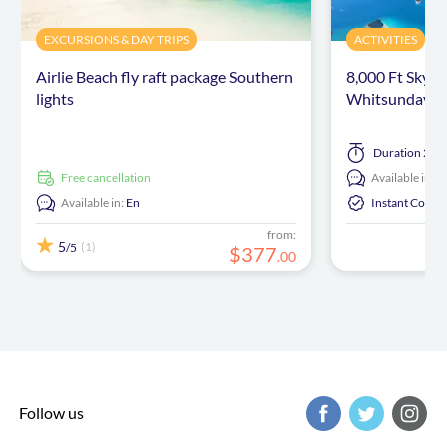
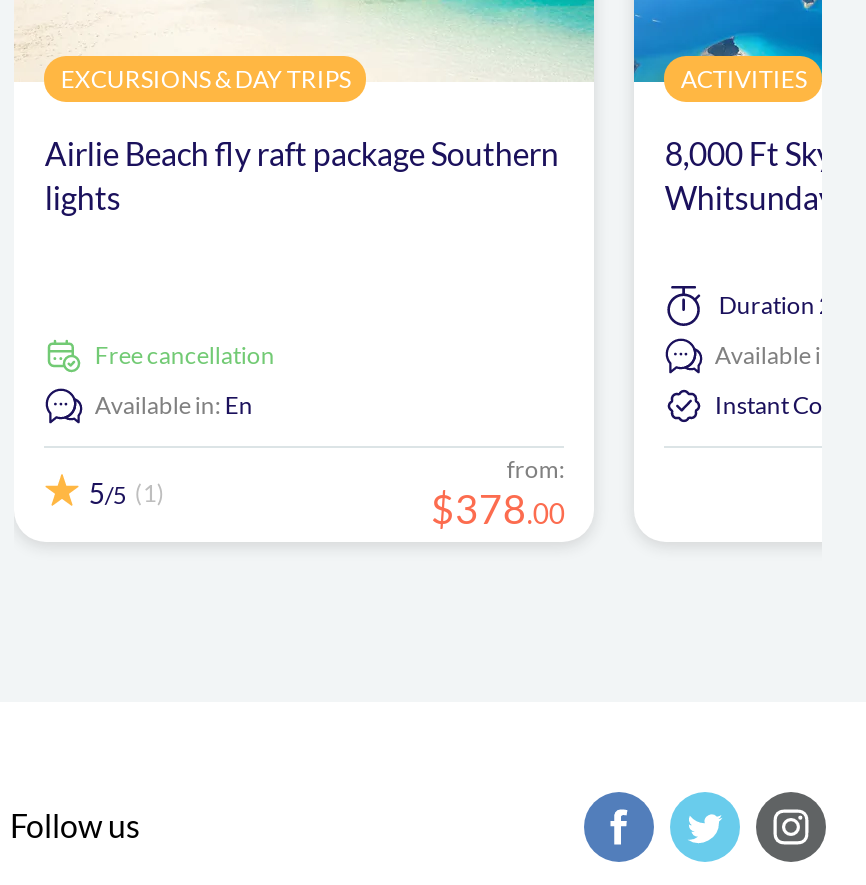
[229,242,296,266] $377. 00 -> [431,484,565,532] $378. 00

